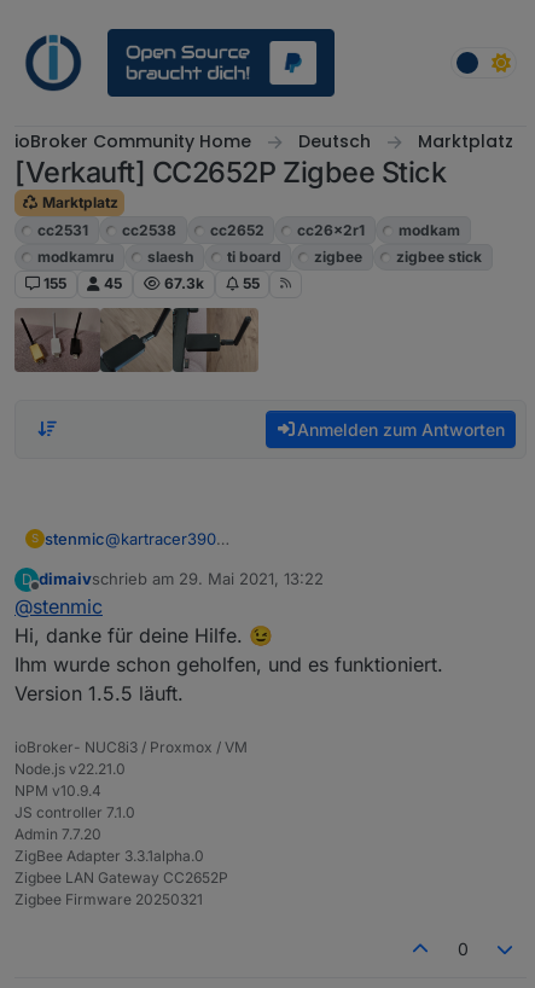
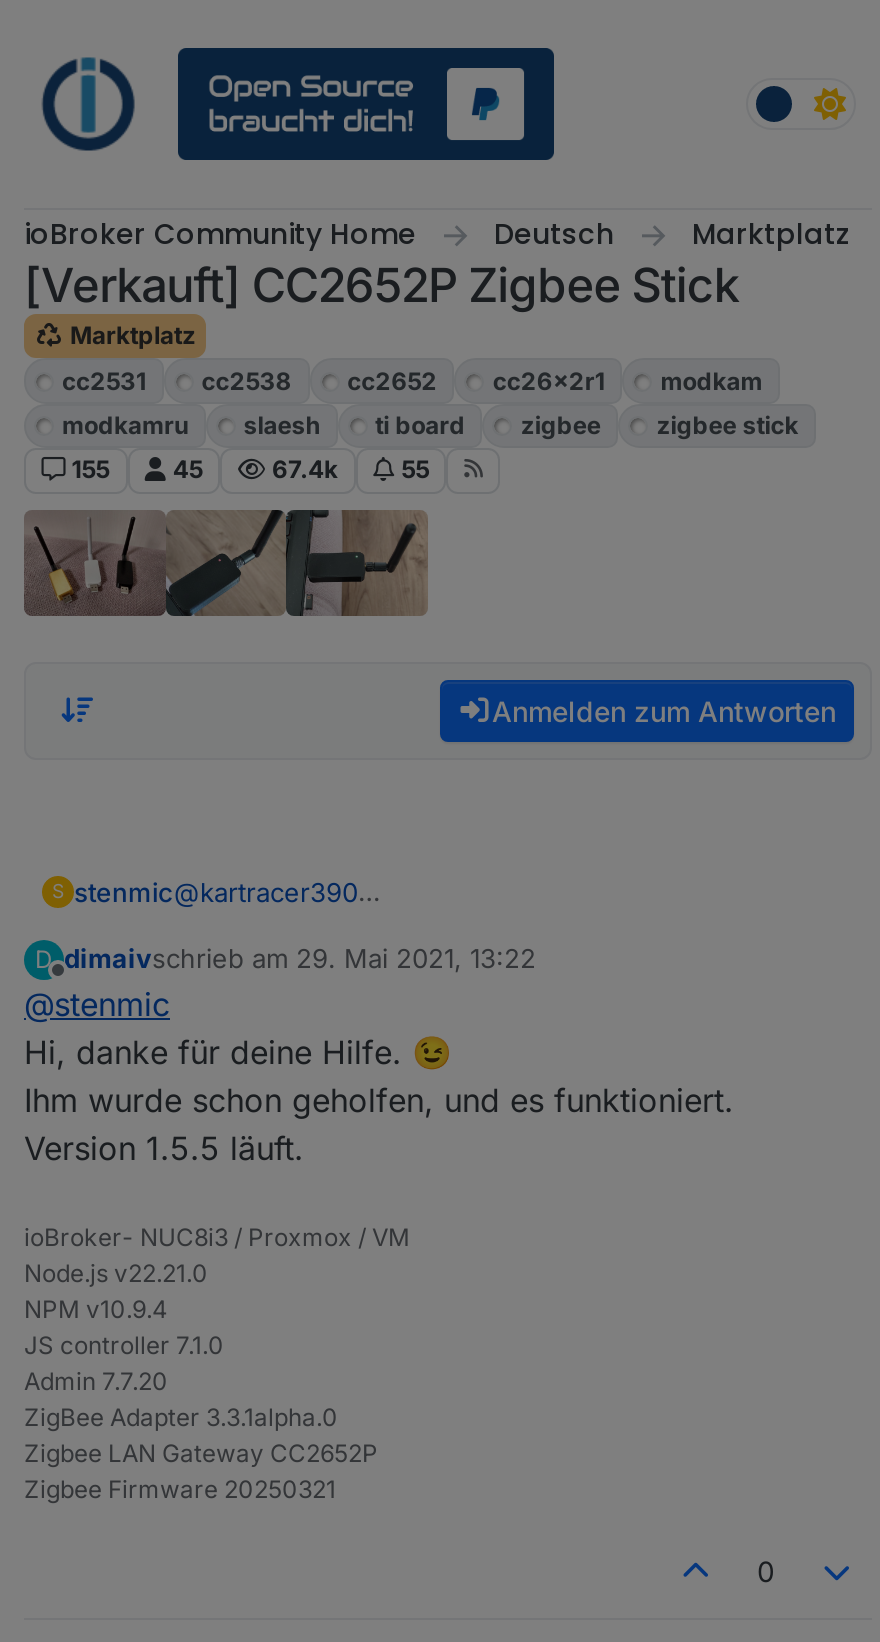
[164,275,204,293] 67.3k -> [272,455,338,485] 67.4k

